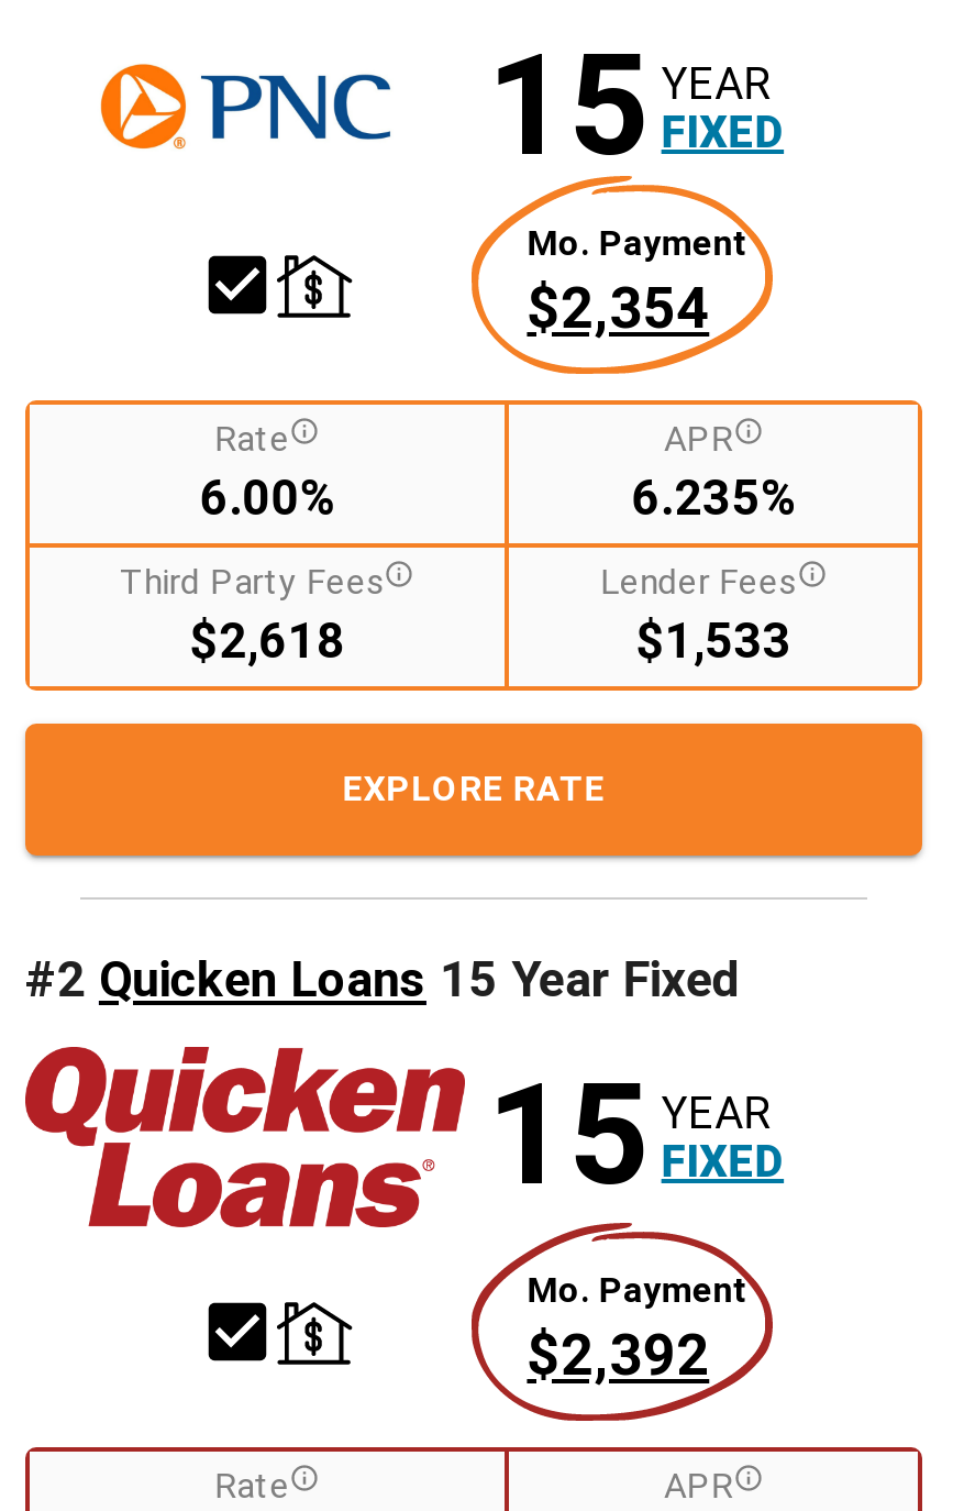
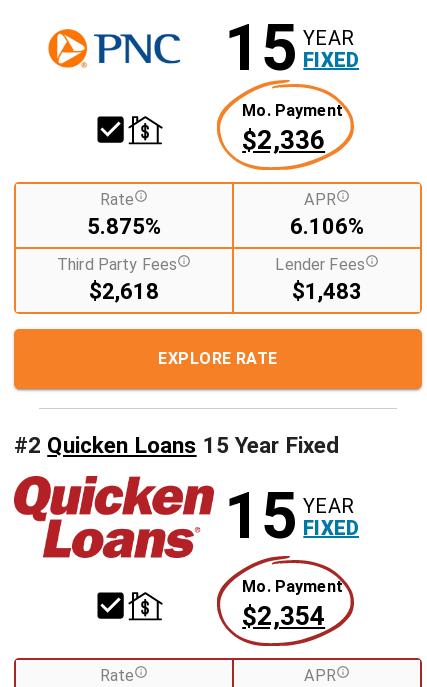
[527,275,709,341] $2,354 -> [242,125,325,155] $2,336
[200,471,335,526] 6.00% -> [87,214,162,239] 5.875%
[631,471,796,526] 6.235% -> [290,214,365,239] 6.106%
[636,614,792,669] $1,533 -> [292,279,363,304] $1,483
[527,1321,709,1387] $2,392 -> [242,601,325,631] $2,354

